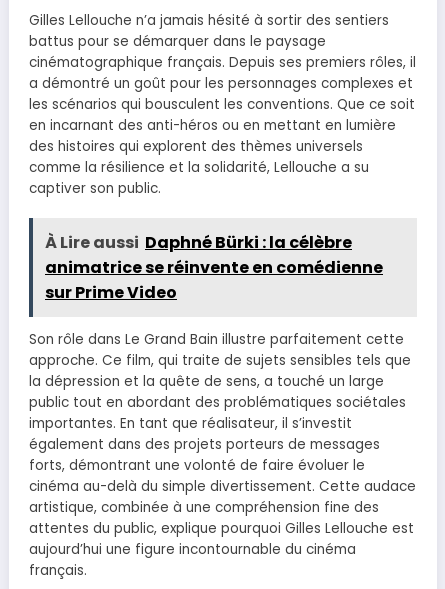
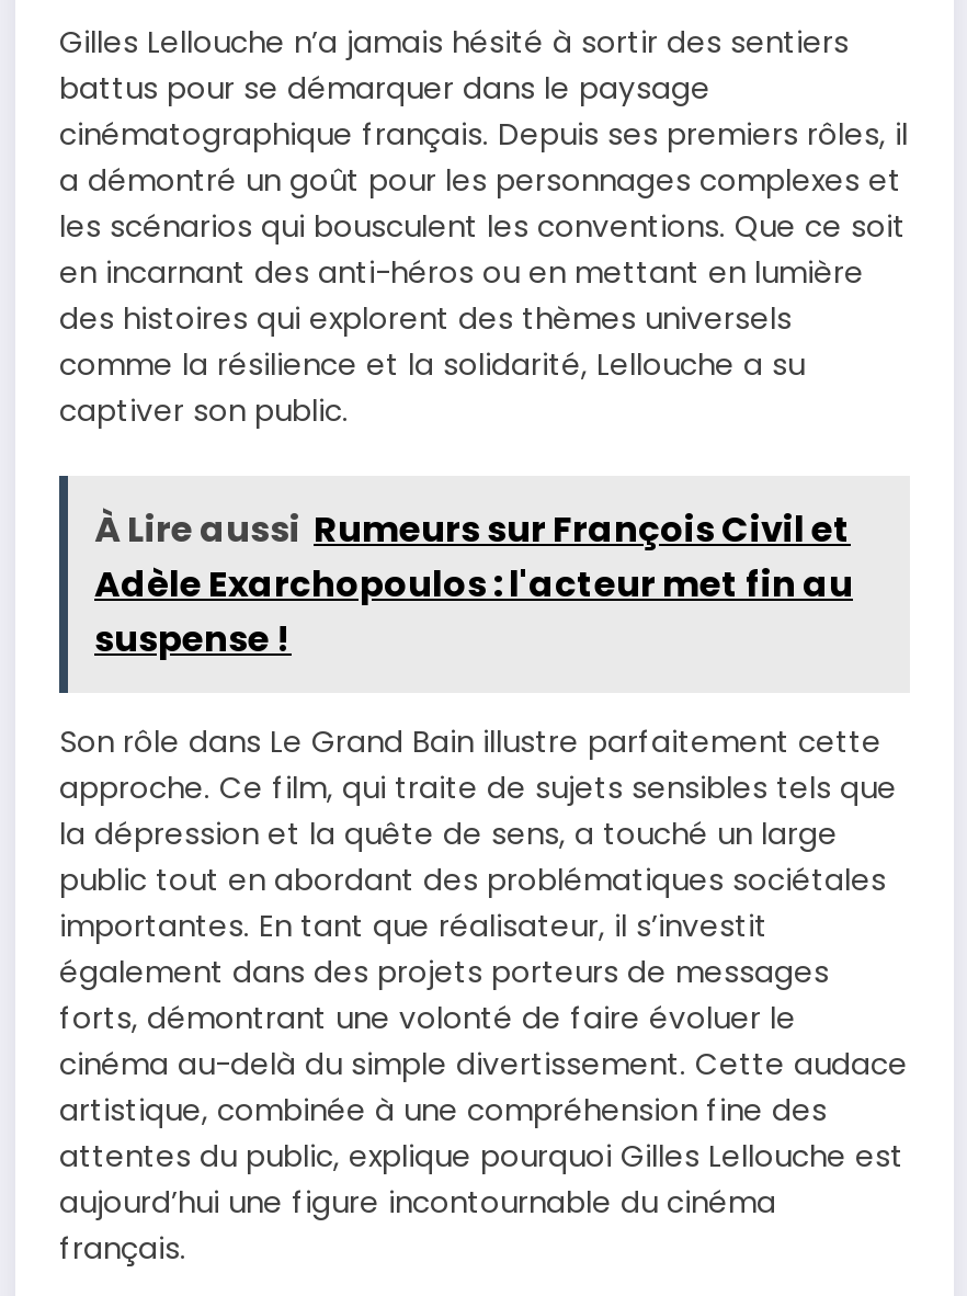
[45,231,383,304] À Lire aussi Daphné Bürki : la célèbre | animatrice se réinvente en comédienne | sur Prime Video -> [94,505,853,665] À Lire aussi Rumeurs sur François Civil et | Adèle Exarchopoulos : l'acteur met fin au | suspense !

